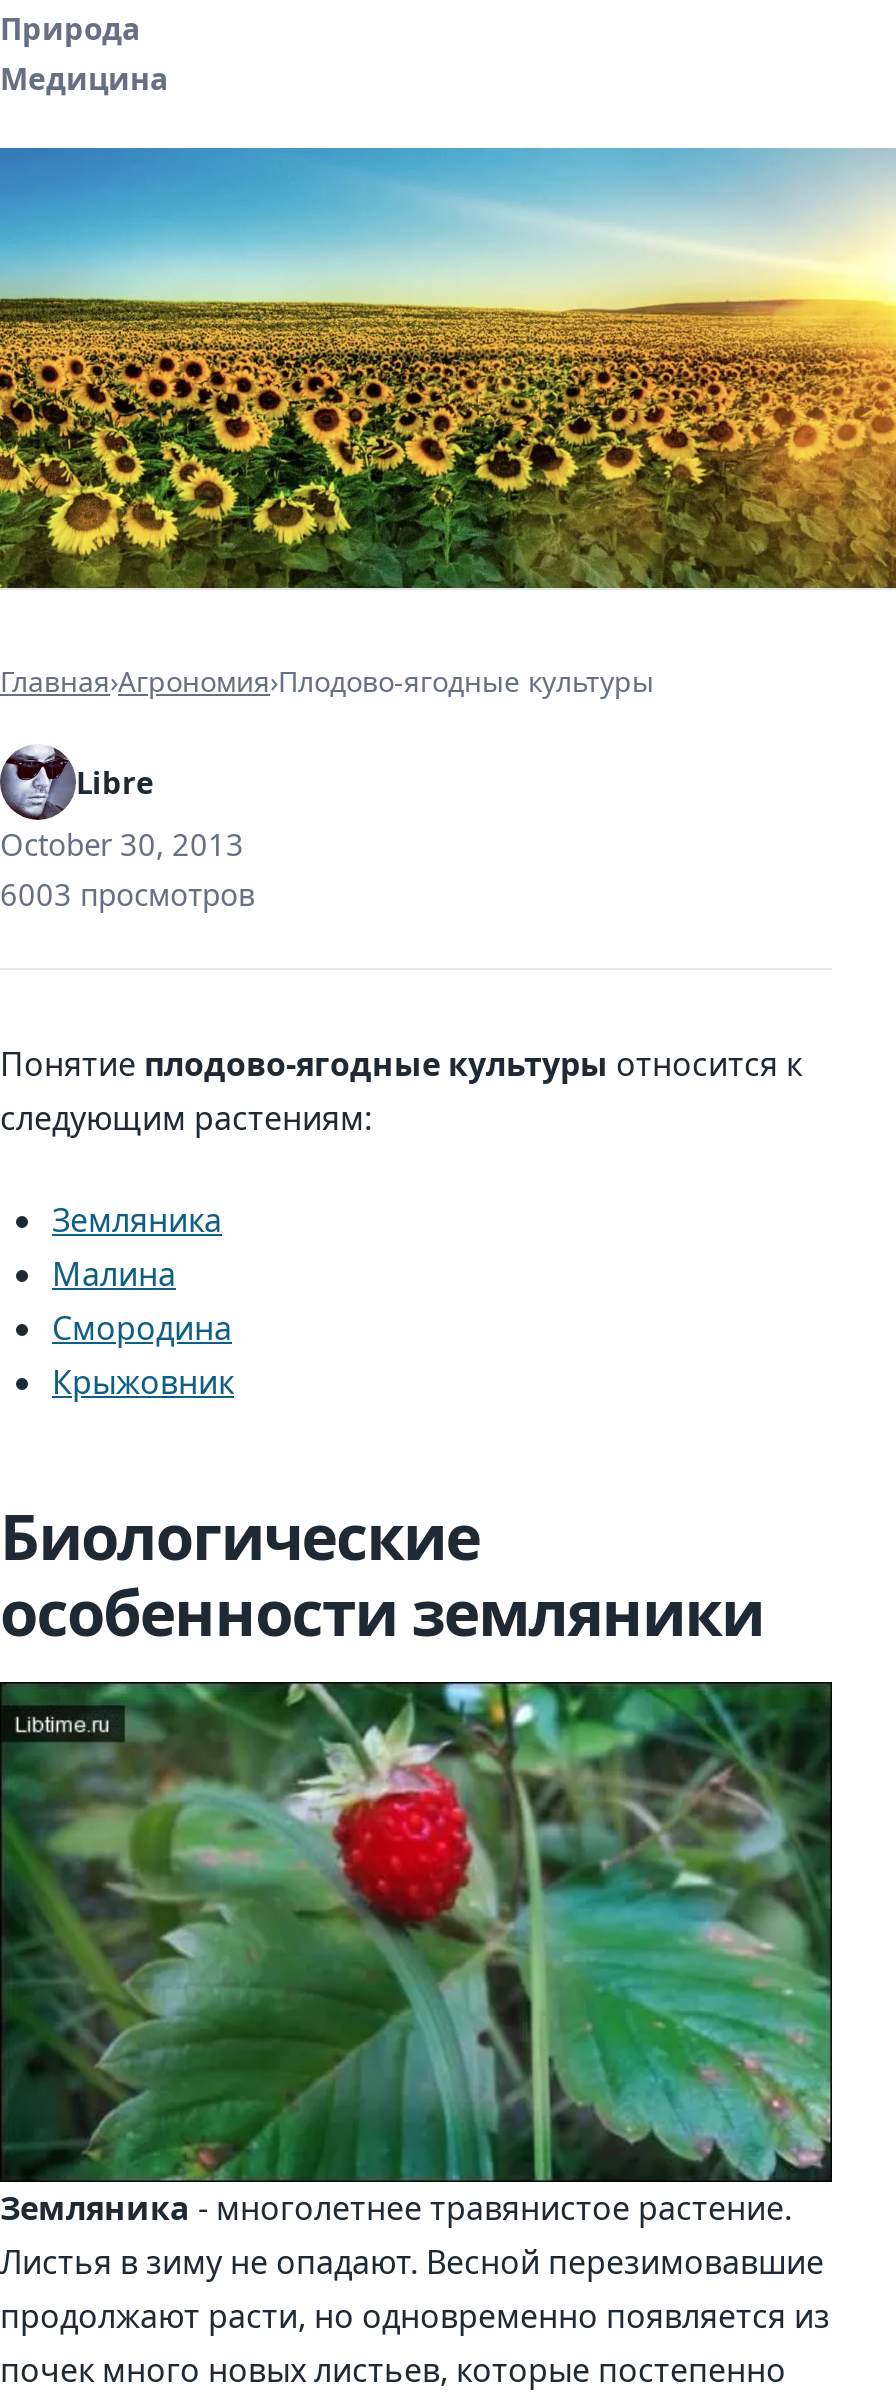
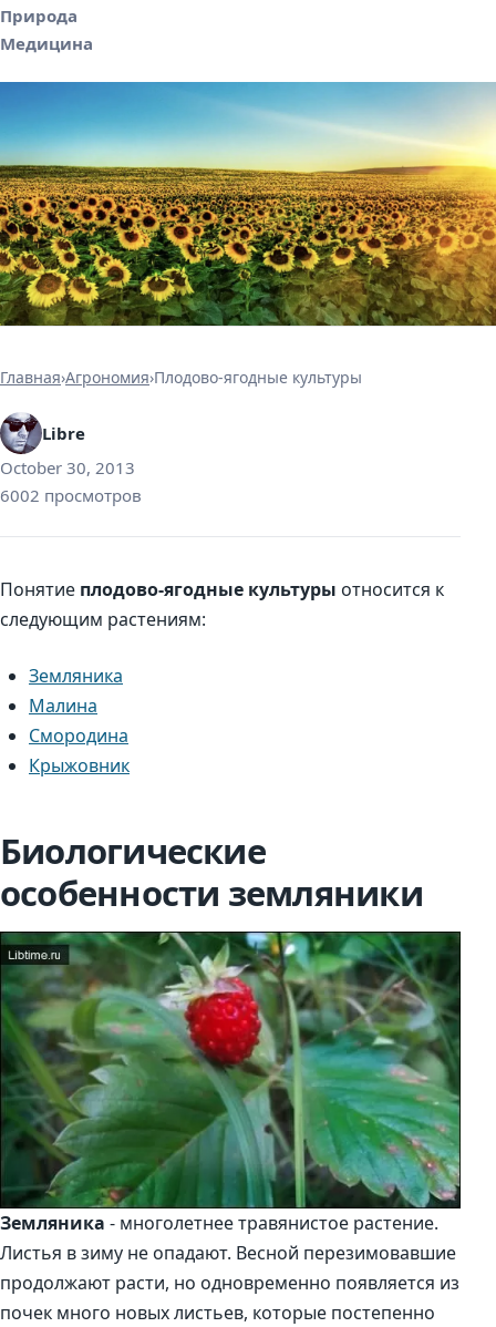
[0,874,256,914] 6003 просмотров -> [0,484,142,506] 6002 просмотров

